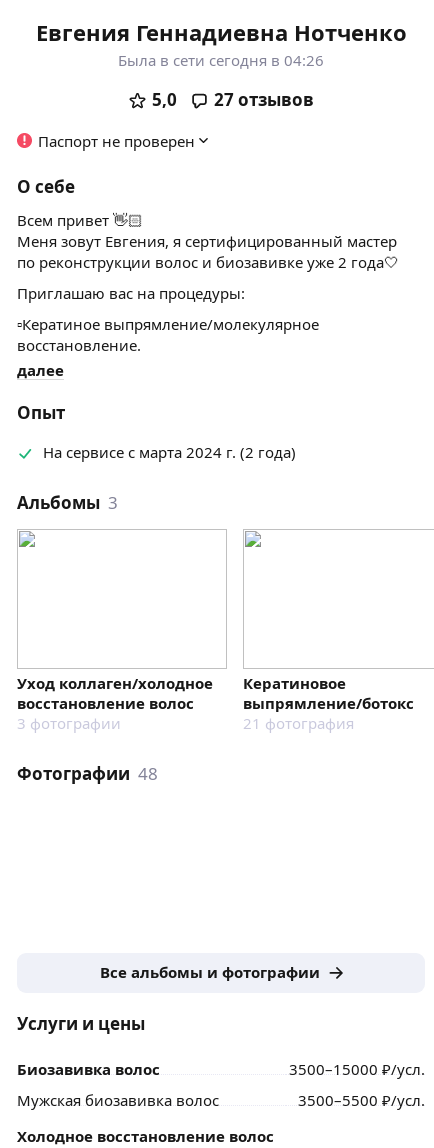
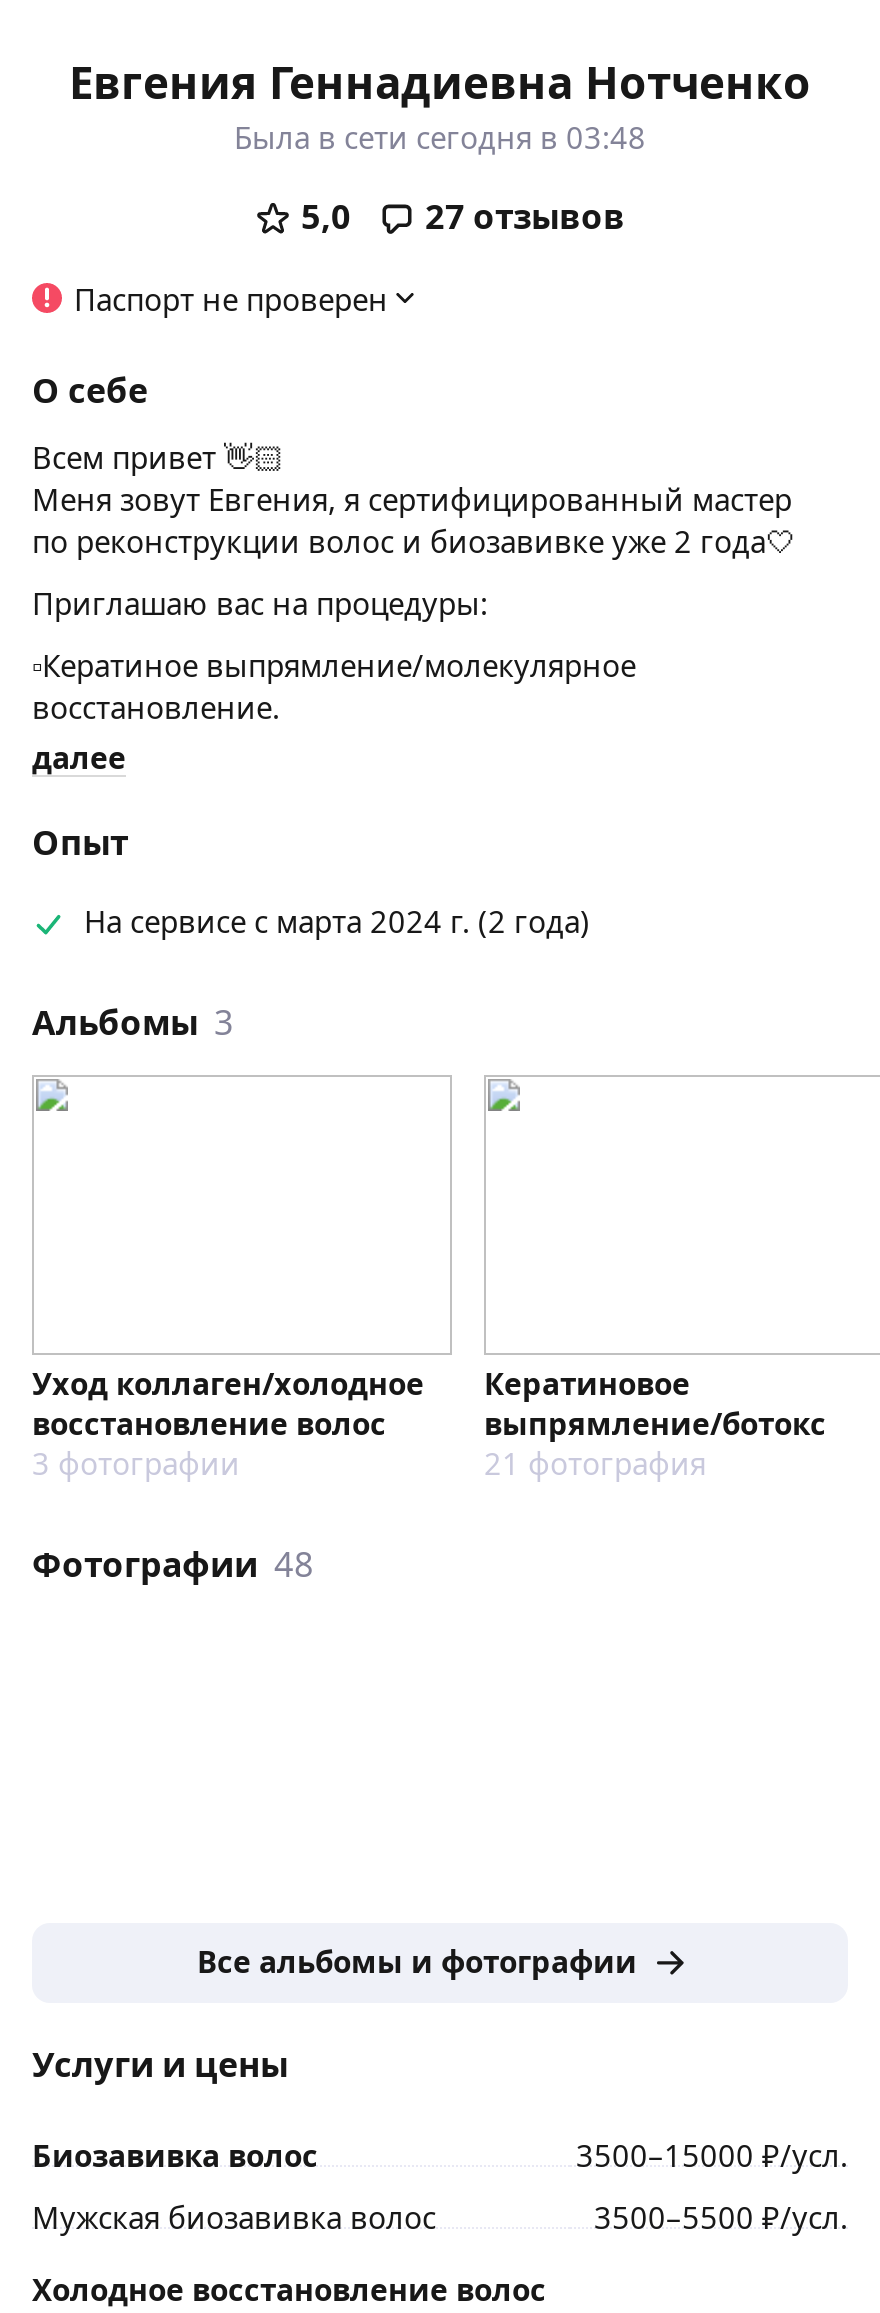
[118,50,324,70] Была в сети сегодня в 04:26 -> [234,117,646,157] Была в сети сегодня в 03:48

